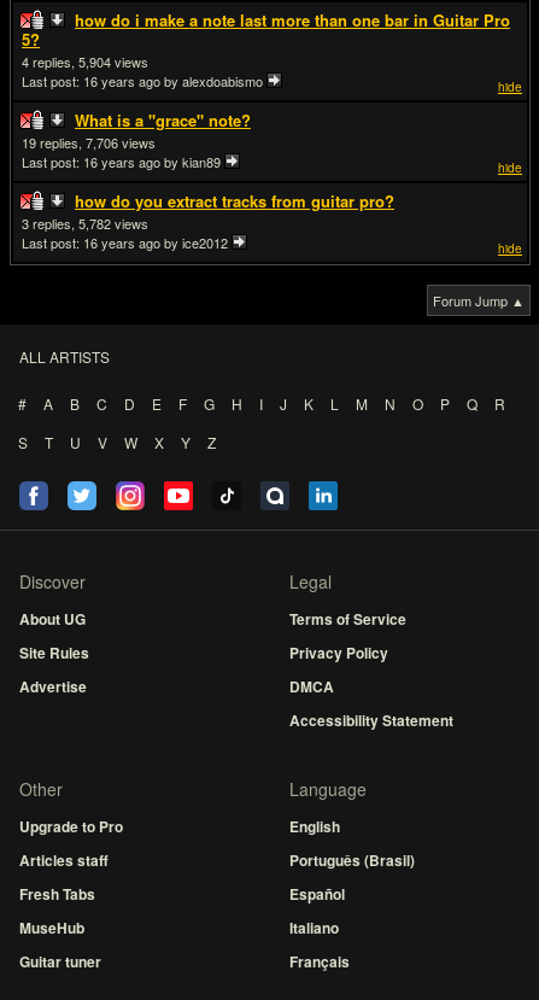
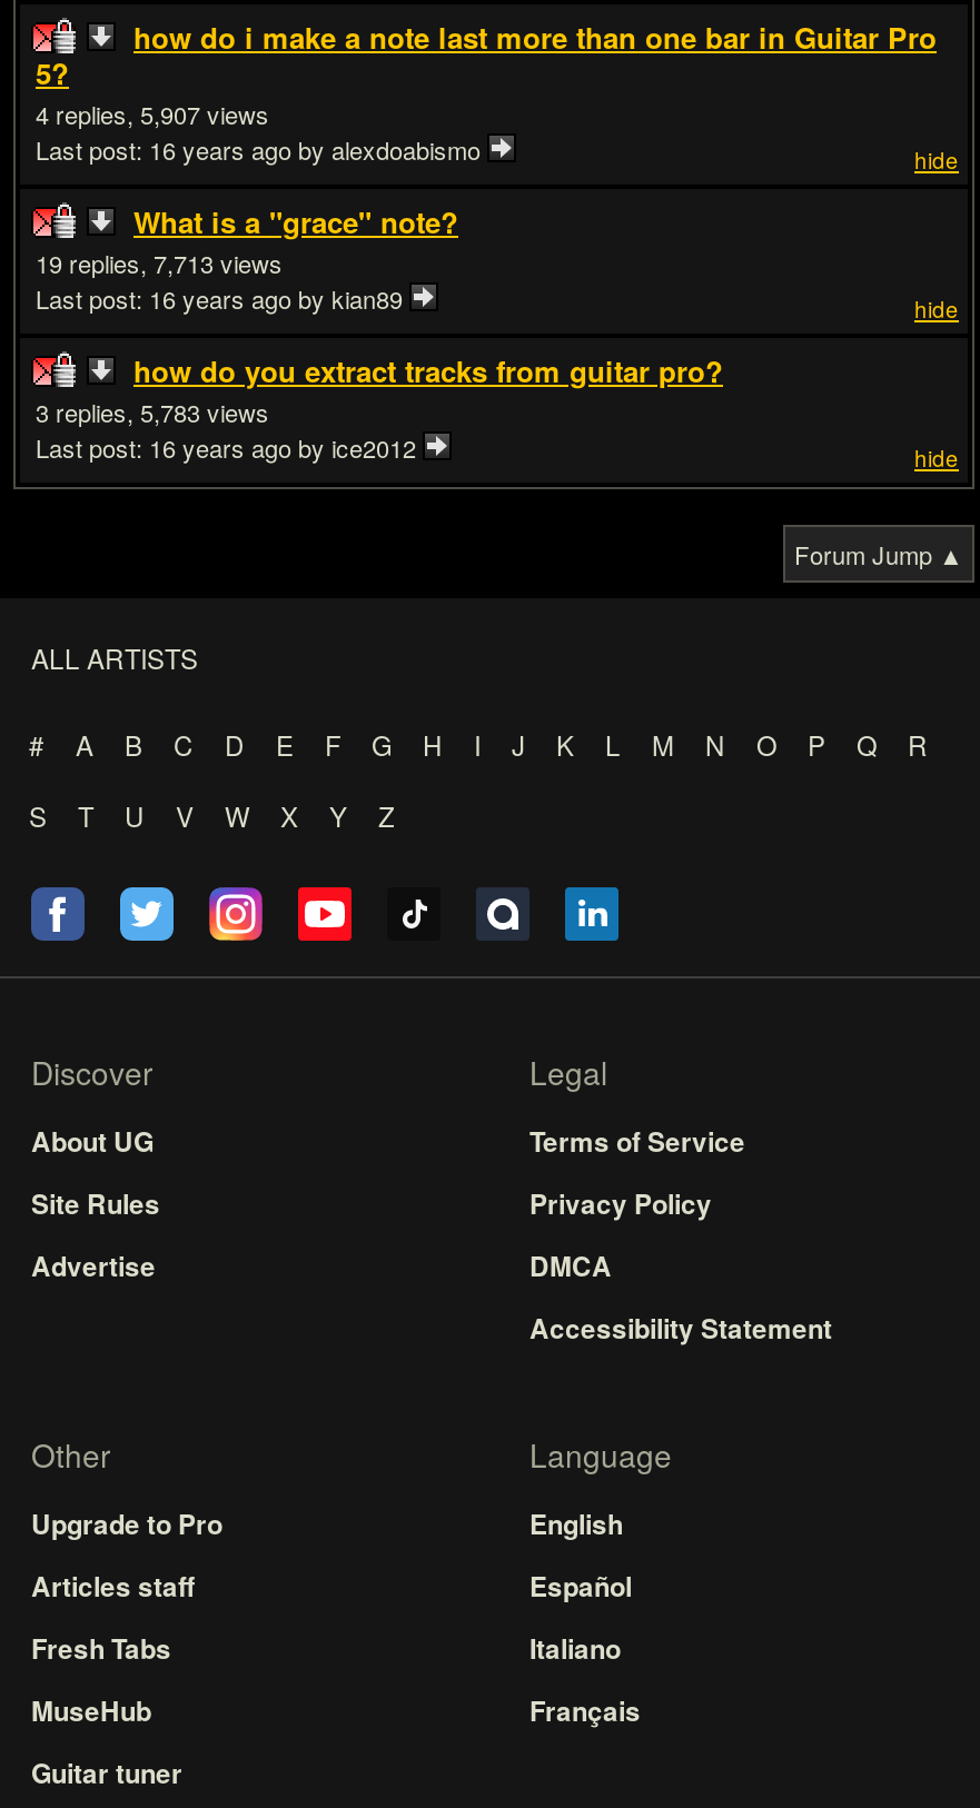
[78,52,111,71] 5,904 -> [140,95,200,131] 5,907
[86,132,118,152] 7,706 -> [154,244,214,280] 7,713
[78,213,111,233] 5,782 -> [140,393,200,429] 5,783
[289,849,415,871] Português (Brasil) -> none
moved [289,883,350,972] -> [529,1565,641,1730]: Español | Italiano | Français

